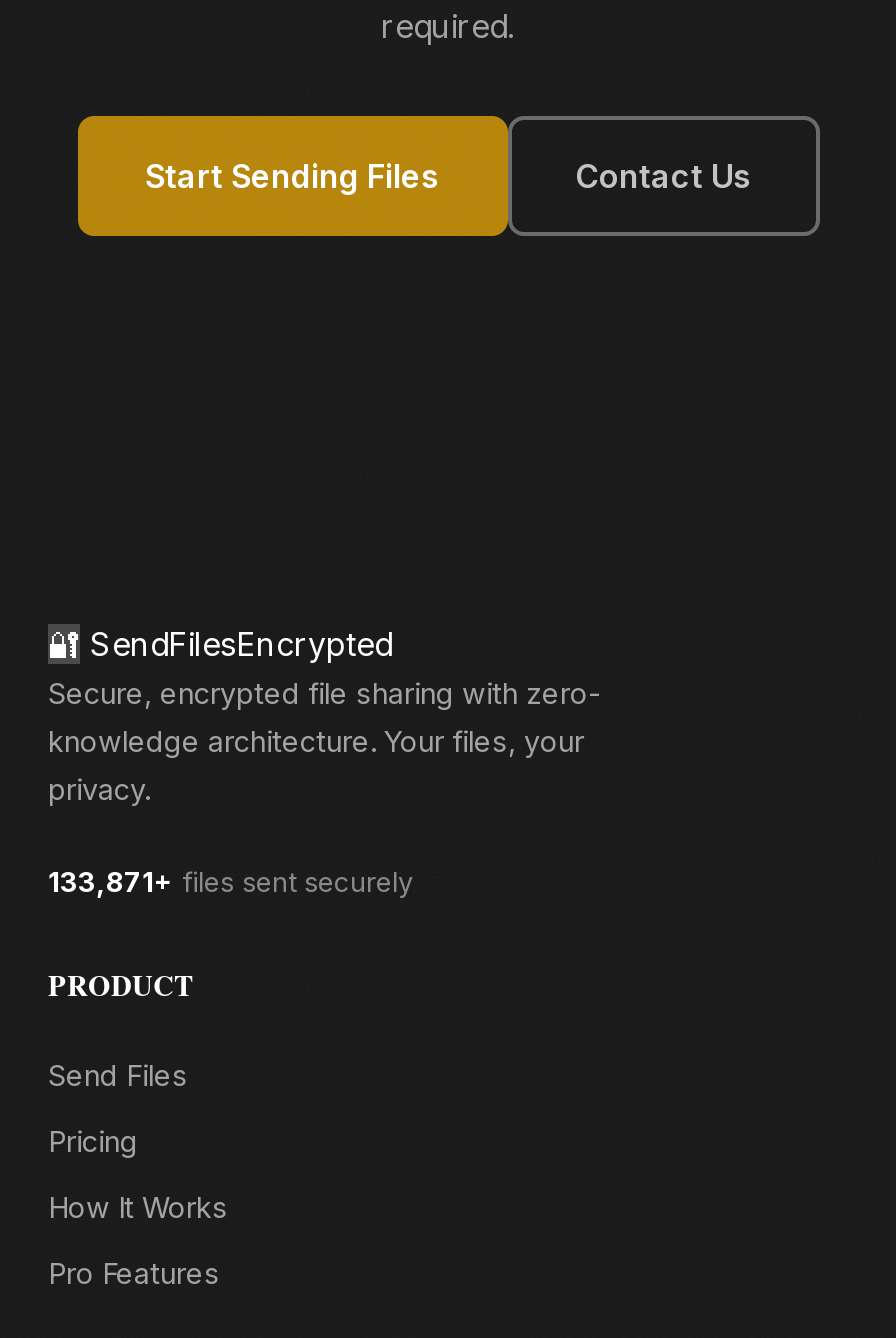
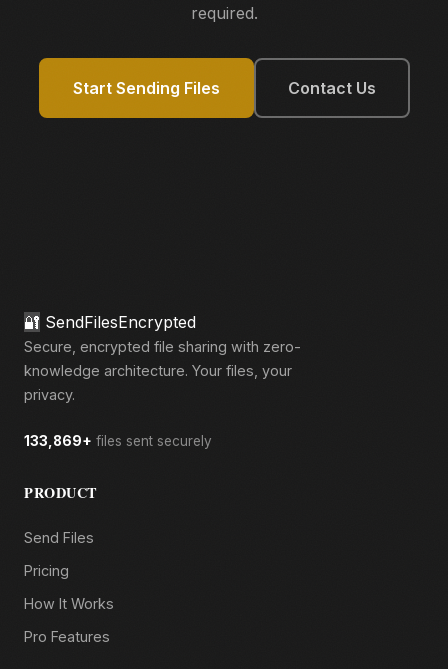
[48,866,414,898] 133,871+ files sent securely -> [24,433,212,449] 133,869+ files sent securely

